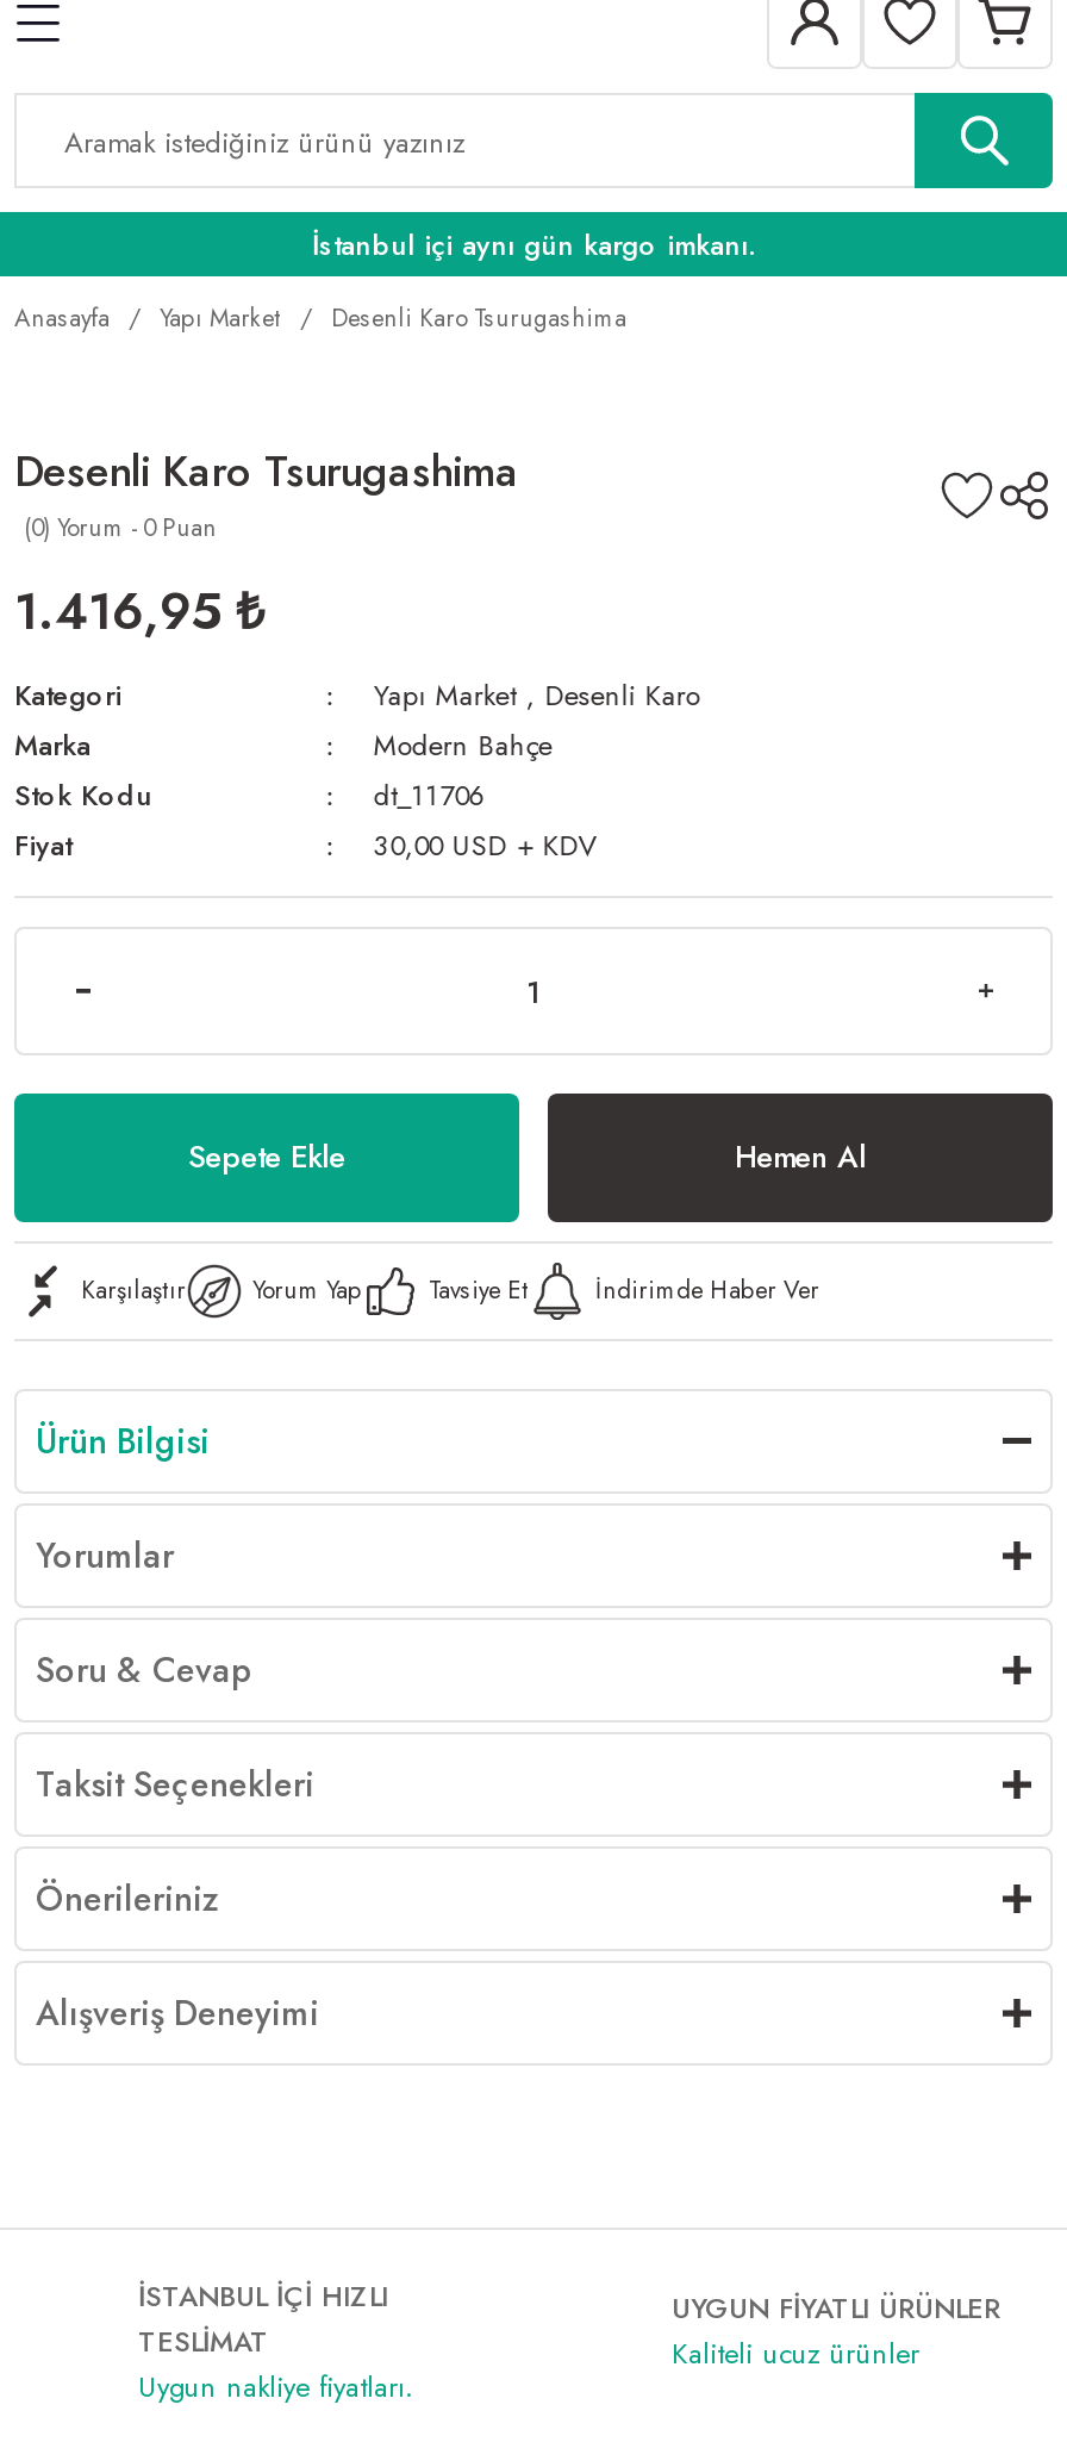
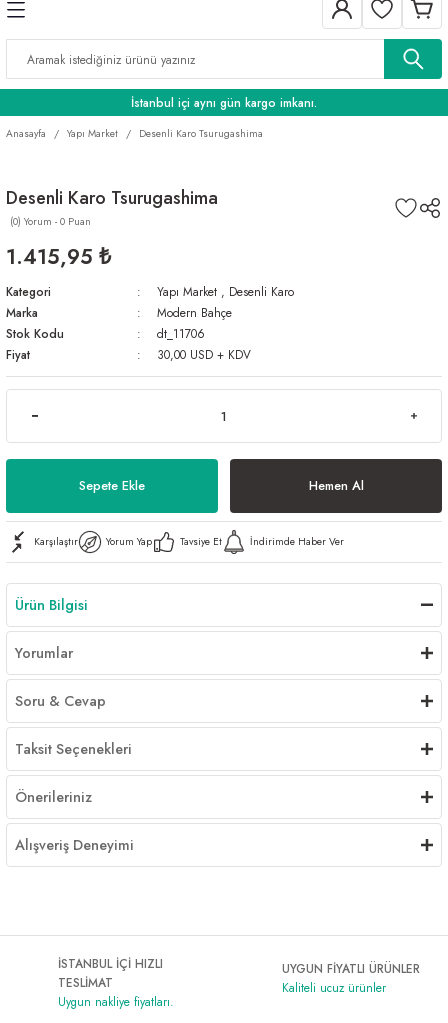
[14,577,264,648] 1.416,95 ₺ -> [6,242,111,272] 1.415,95 ₺

